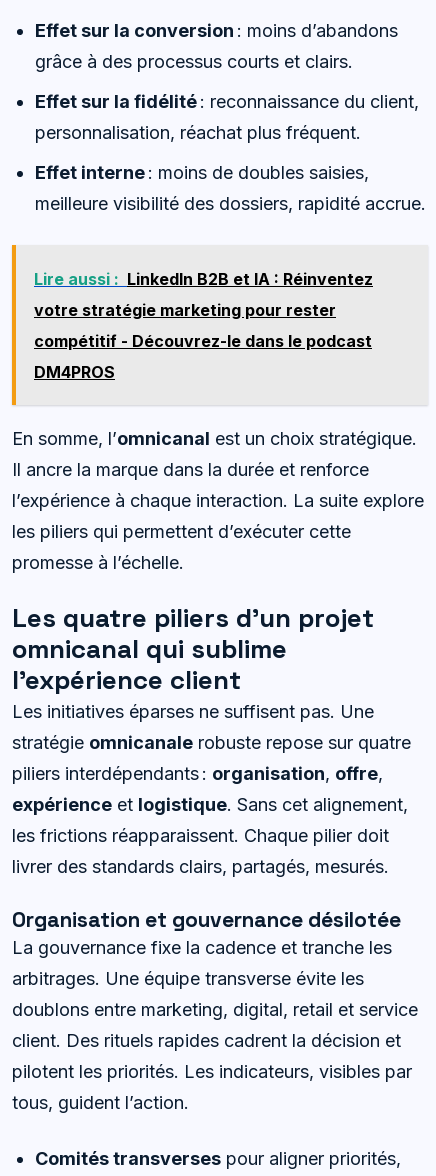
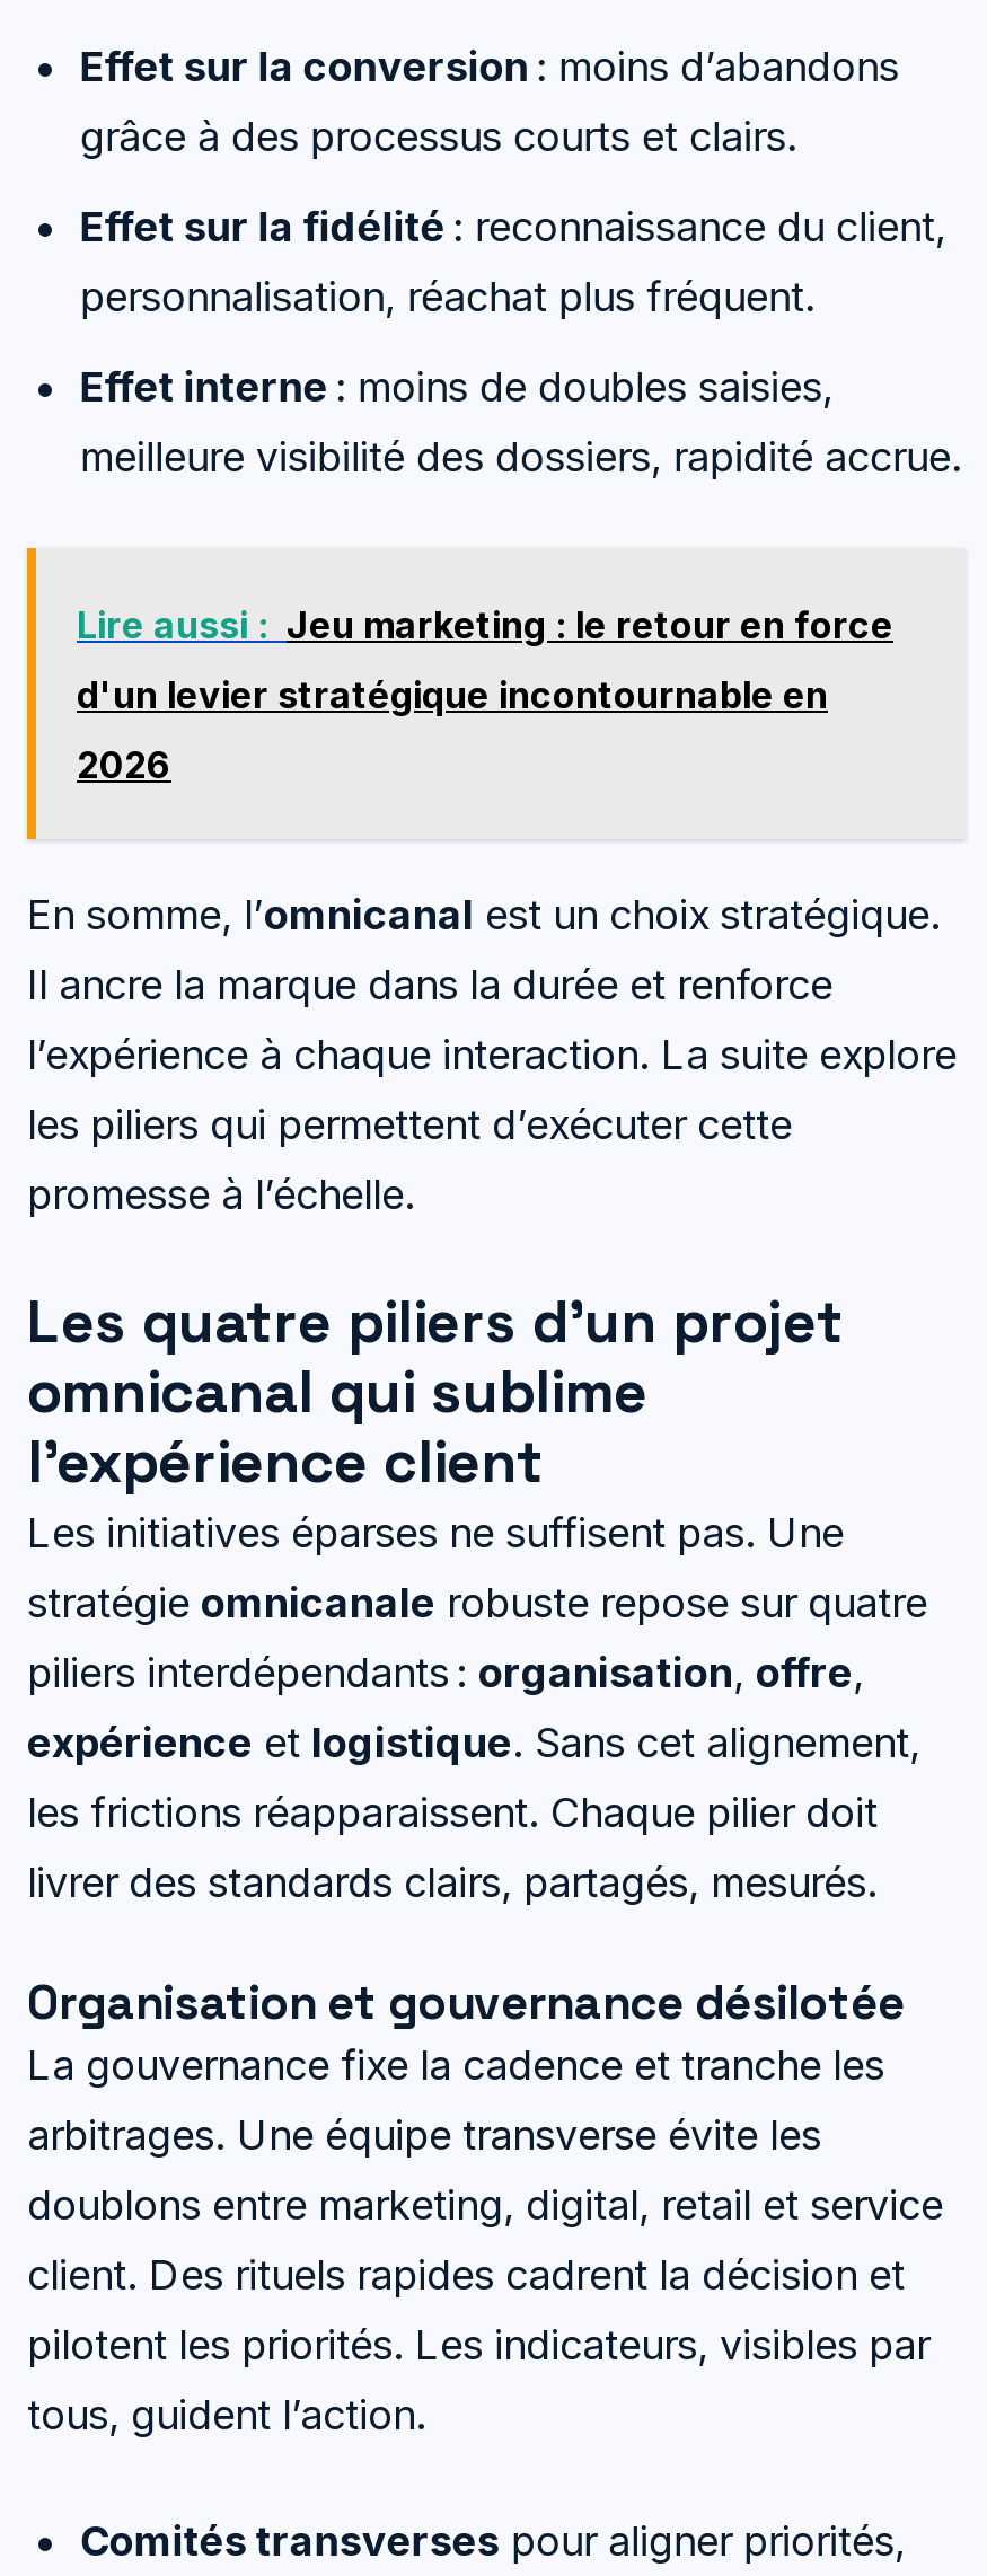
[34,268,373,381] Lire aussi : LinkedIn B2B et IA : Réinventez | votre stratégie marketing pour rester | compétitif - Découvrez-le dans le podcast | DM4PROS -> [77,603,893,788] Lire aussi : Jeu marketing : le retour en force | d'un levier stratégique incontournable en | 2026

